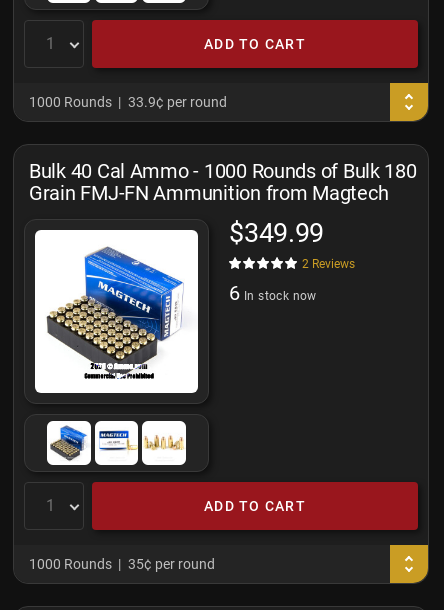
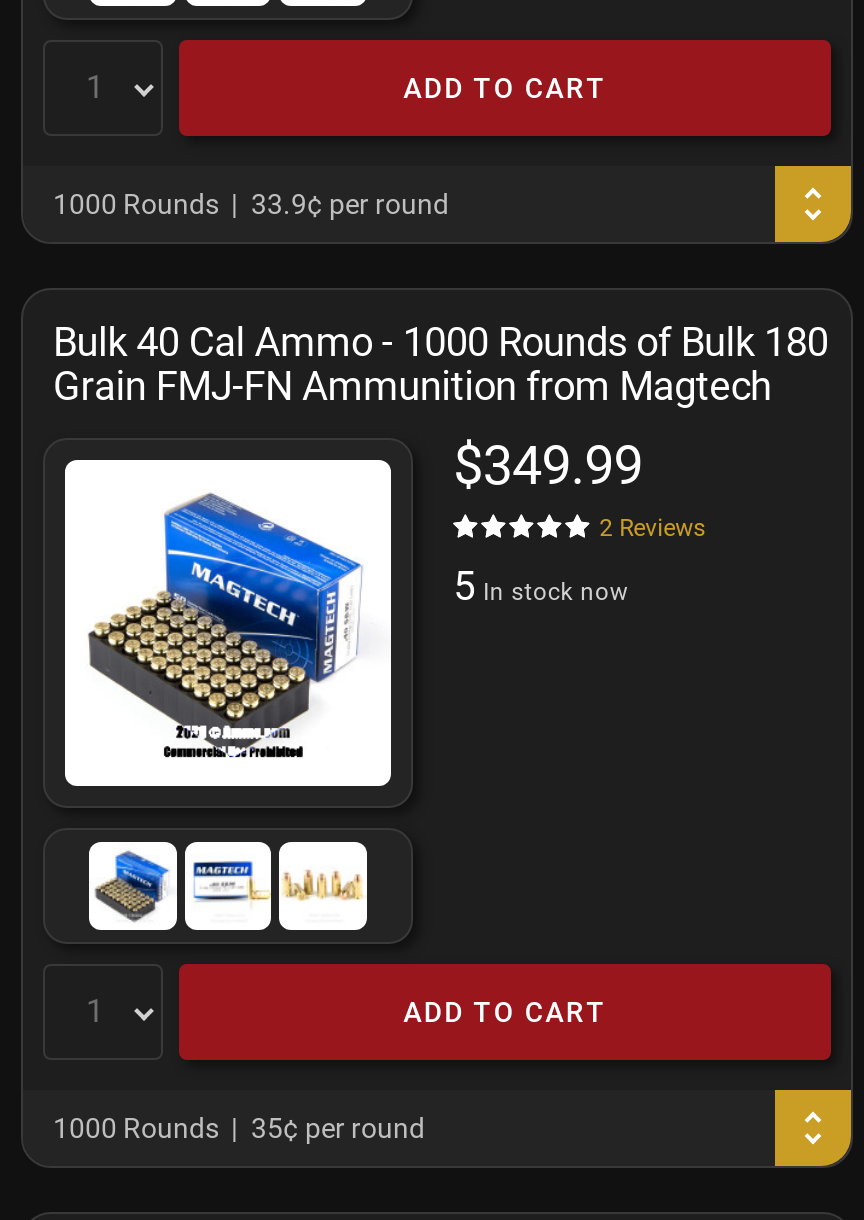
[229,281,317,305] 6 In stock now -> [453,562,629,610] 5 In stock now

